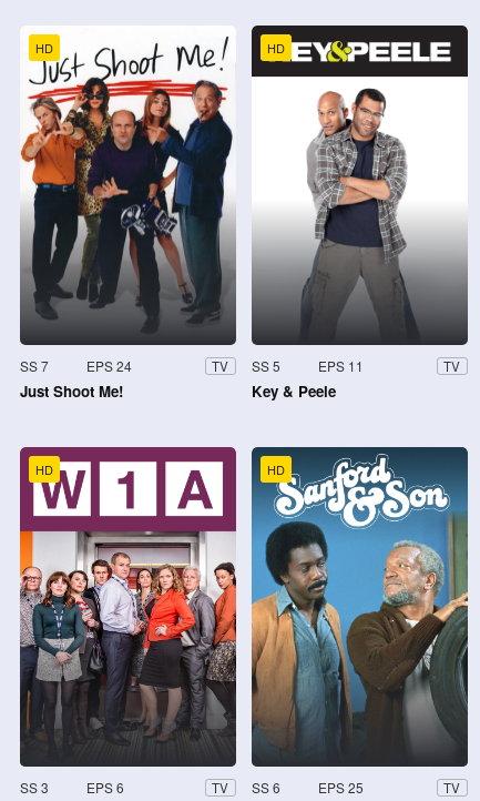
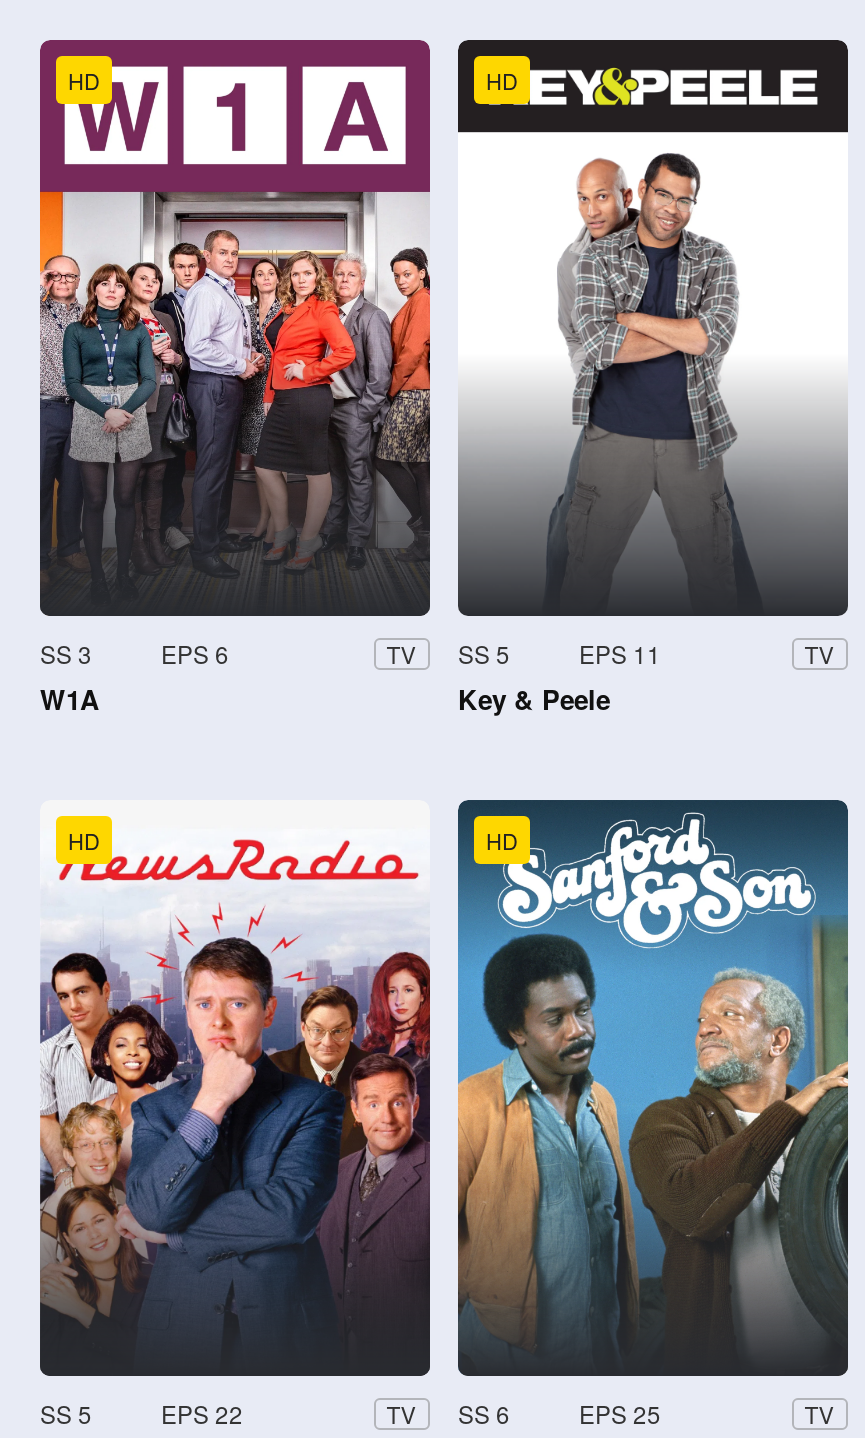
[20,26,236,375] [image] | SS 7 -> [38,38,432,670] [image] | SS 3
[87,356,132,375] EPS 24 -> [161,636,229,670] EPS 6
[20,381,123,402] Just Shoot Me! -> [40,680,100,718] W1A
[19,446,237,797] [image] | SS 3 -> [38,800,432,1431] [image] | SS 5
[87,778,125,797] EPS 6 -> [161,1397,243,1431] EPS 22

